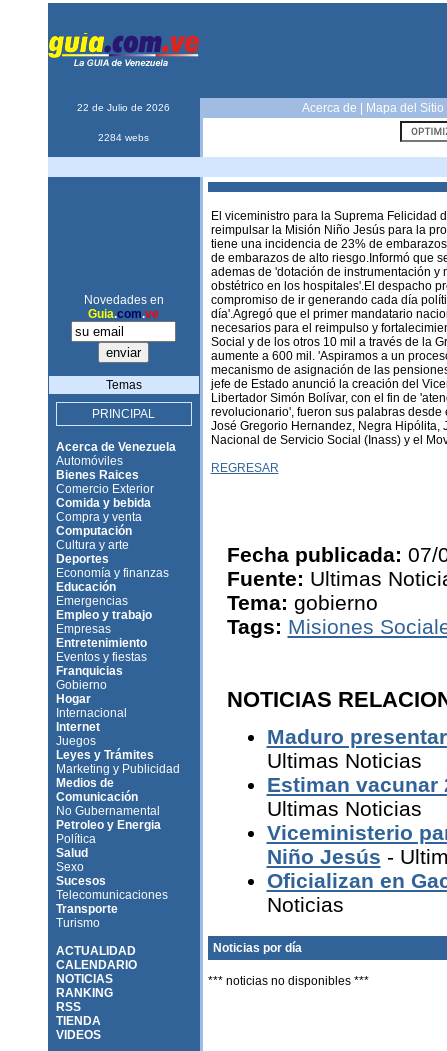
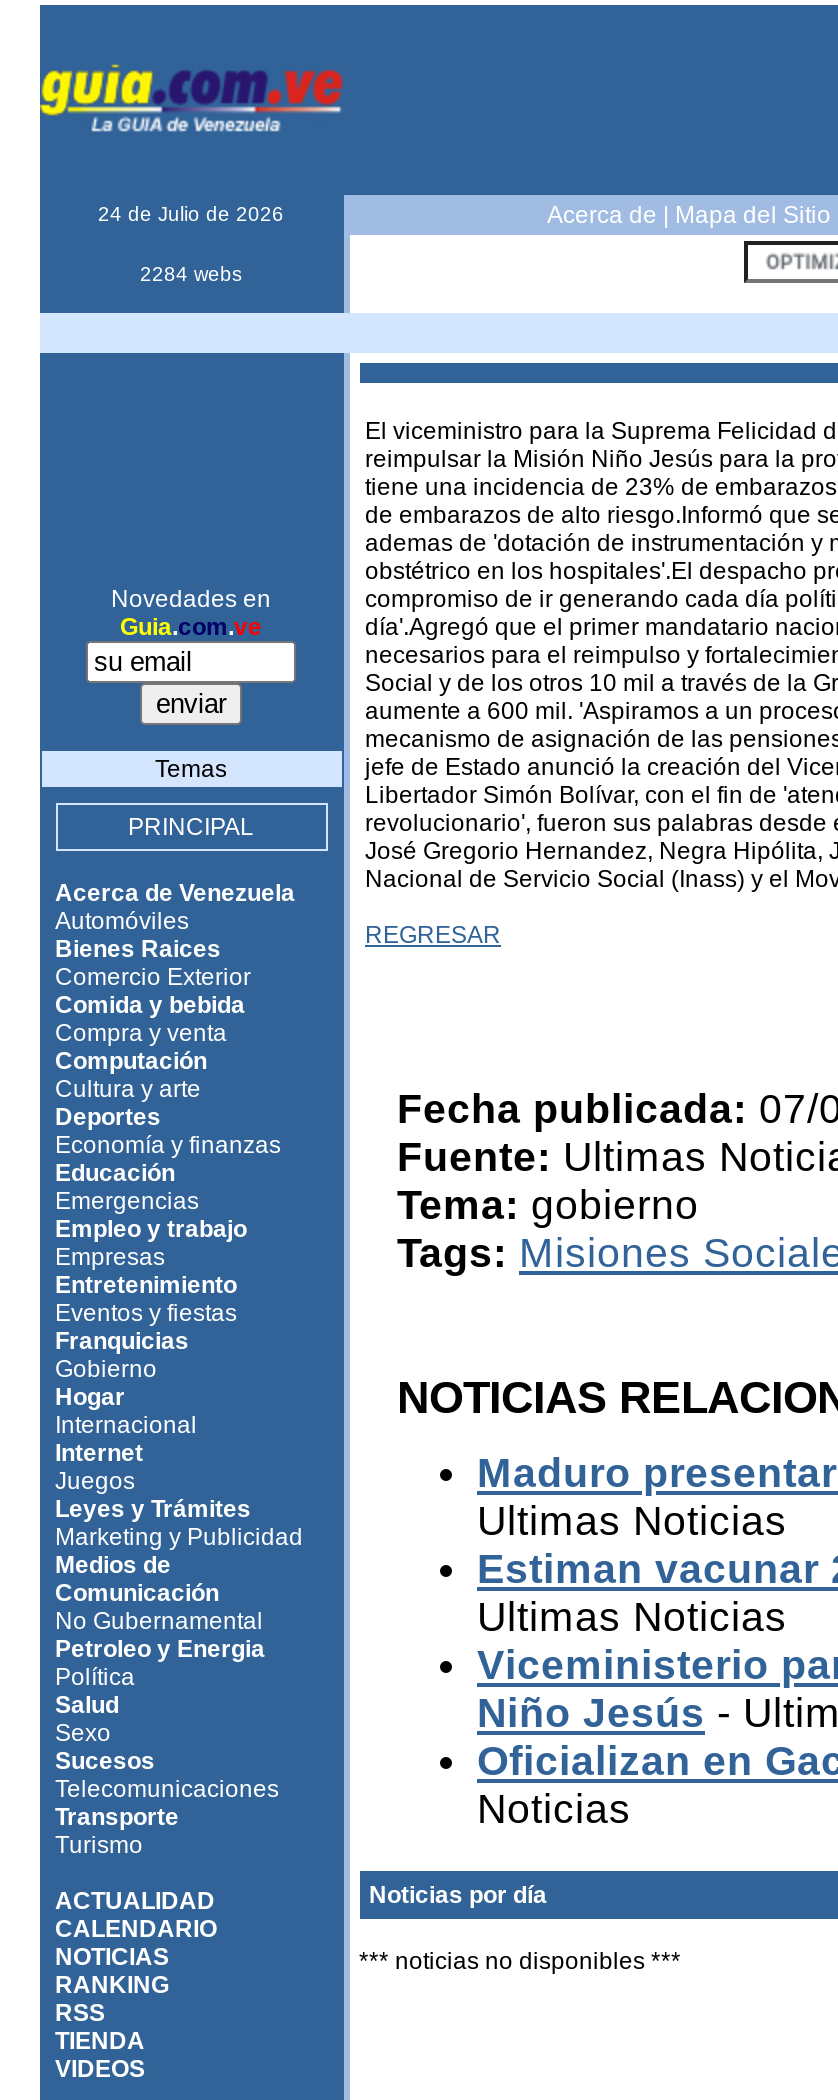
[77,102,170,113] 22 de Julio de 2026 -> [98,203,284,225] 24 de Julio de 2026

